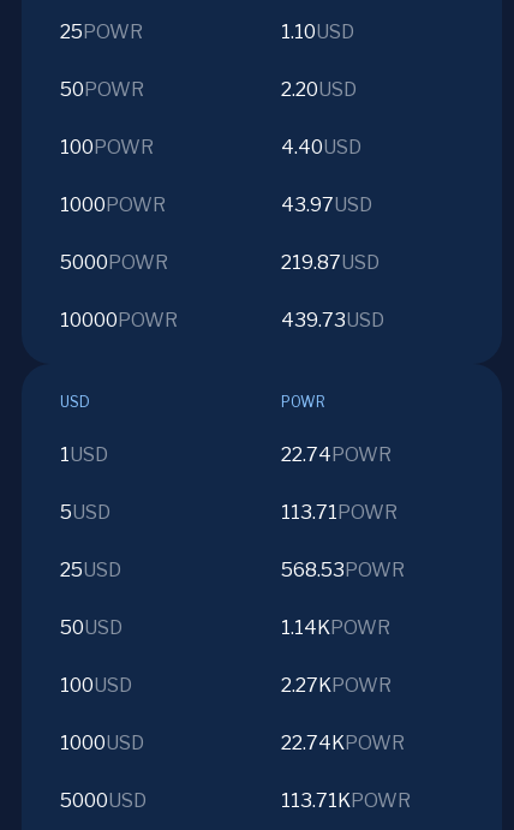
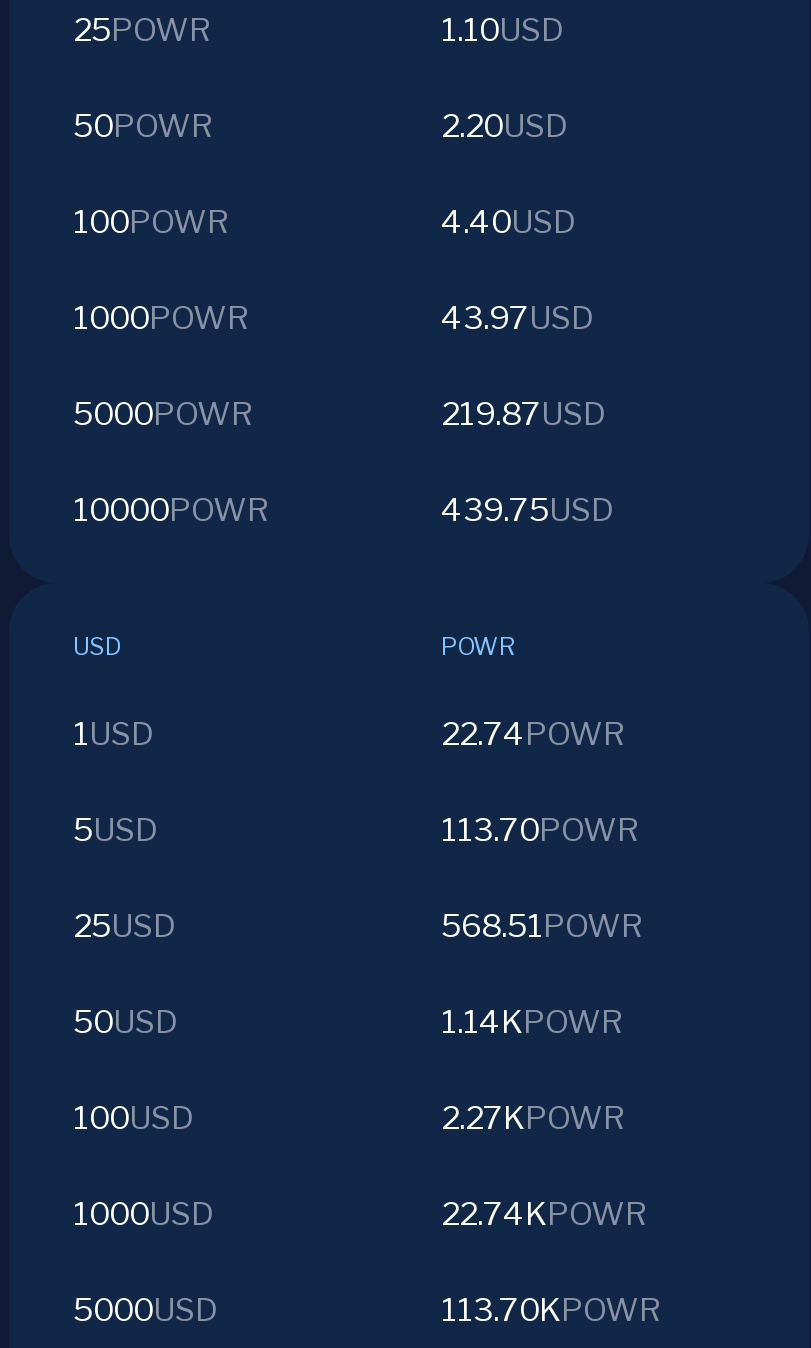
[281,309,384,332] 439.73USD -> [441,491,613,529] 439.75USD
[281,501,398,524] 113.71POWR -> [441,811,639,849] 113.70POWR
[281,559,405,582] 568.53POWR -> [441,907,643,945] 568.51POWR
[281,789,411,812] 113.71KPOWR -> [441,1291,661,1329] 113.70KPOWR

